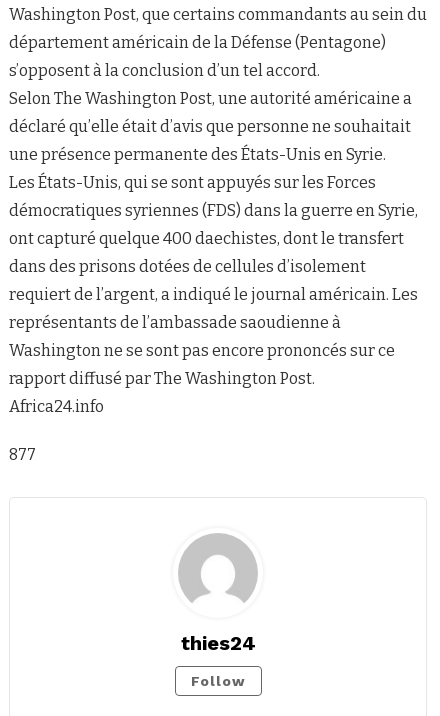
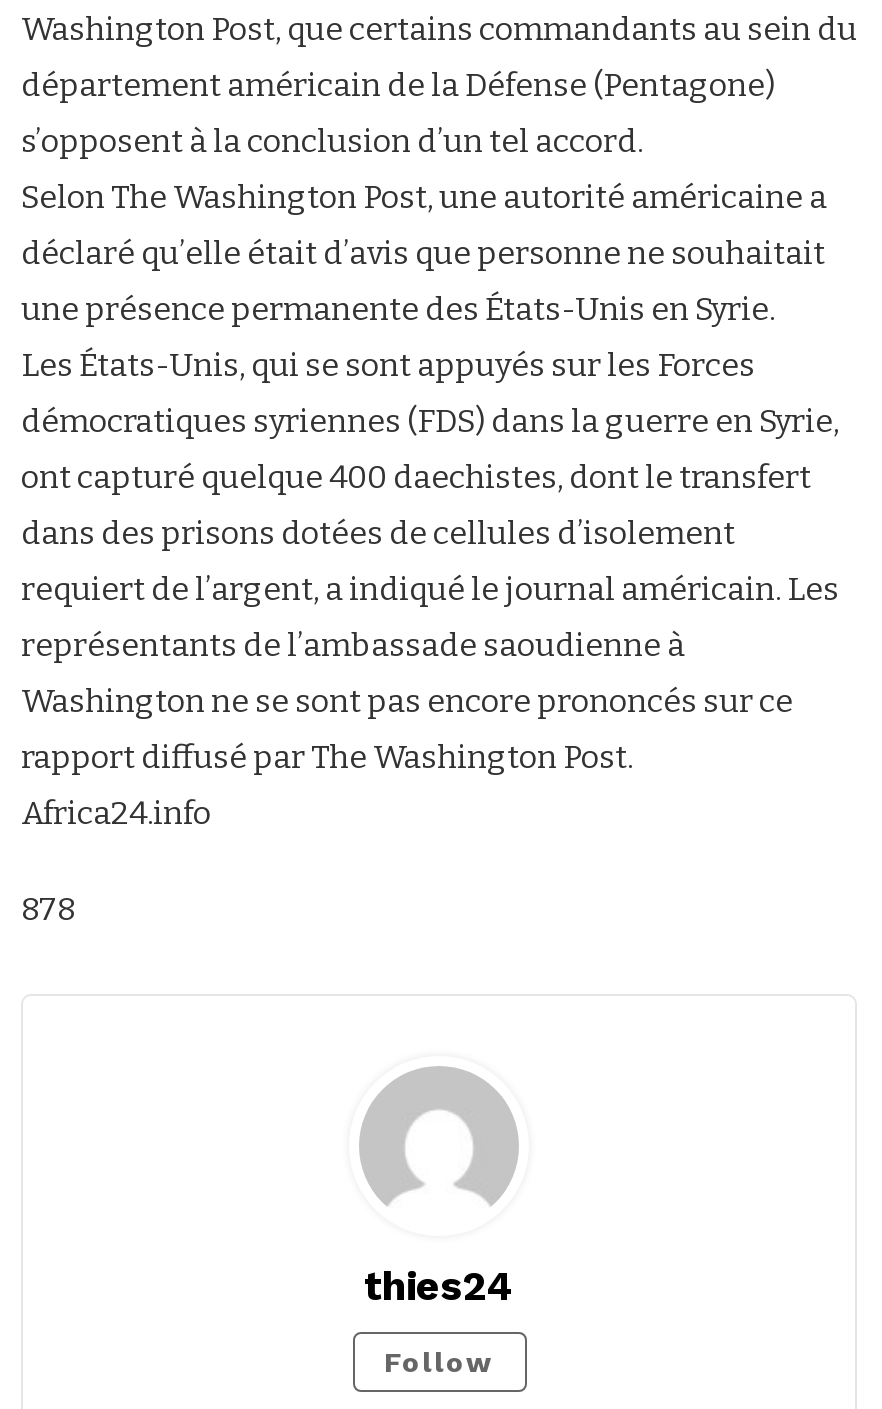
[9,445,36,464] 877 -> [21,889,75,927] 878

